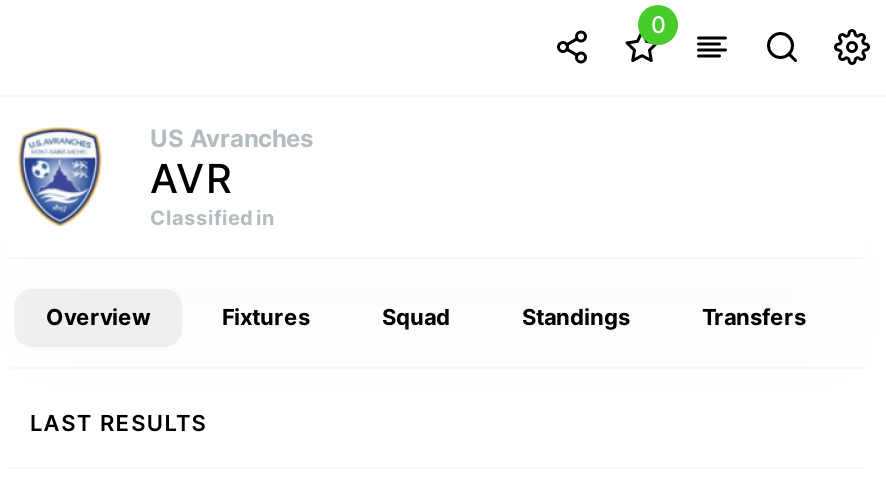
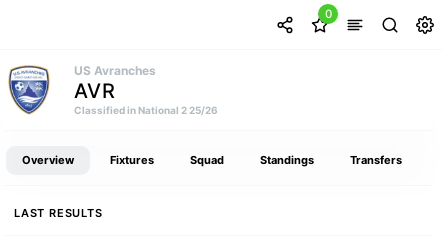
[150,205,274,229] Classified in -> [74,104,218,116] Classified in National 2 25/26

